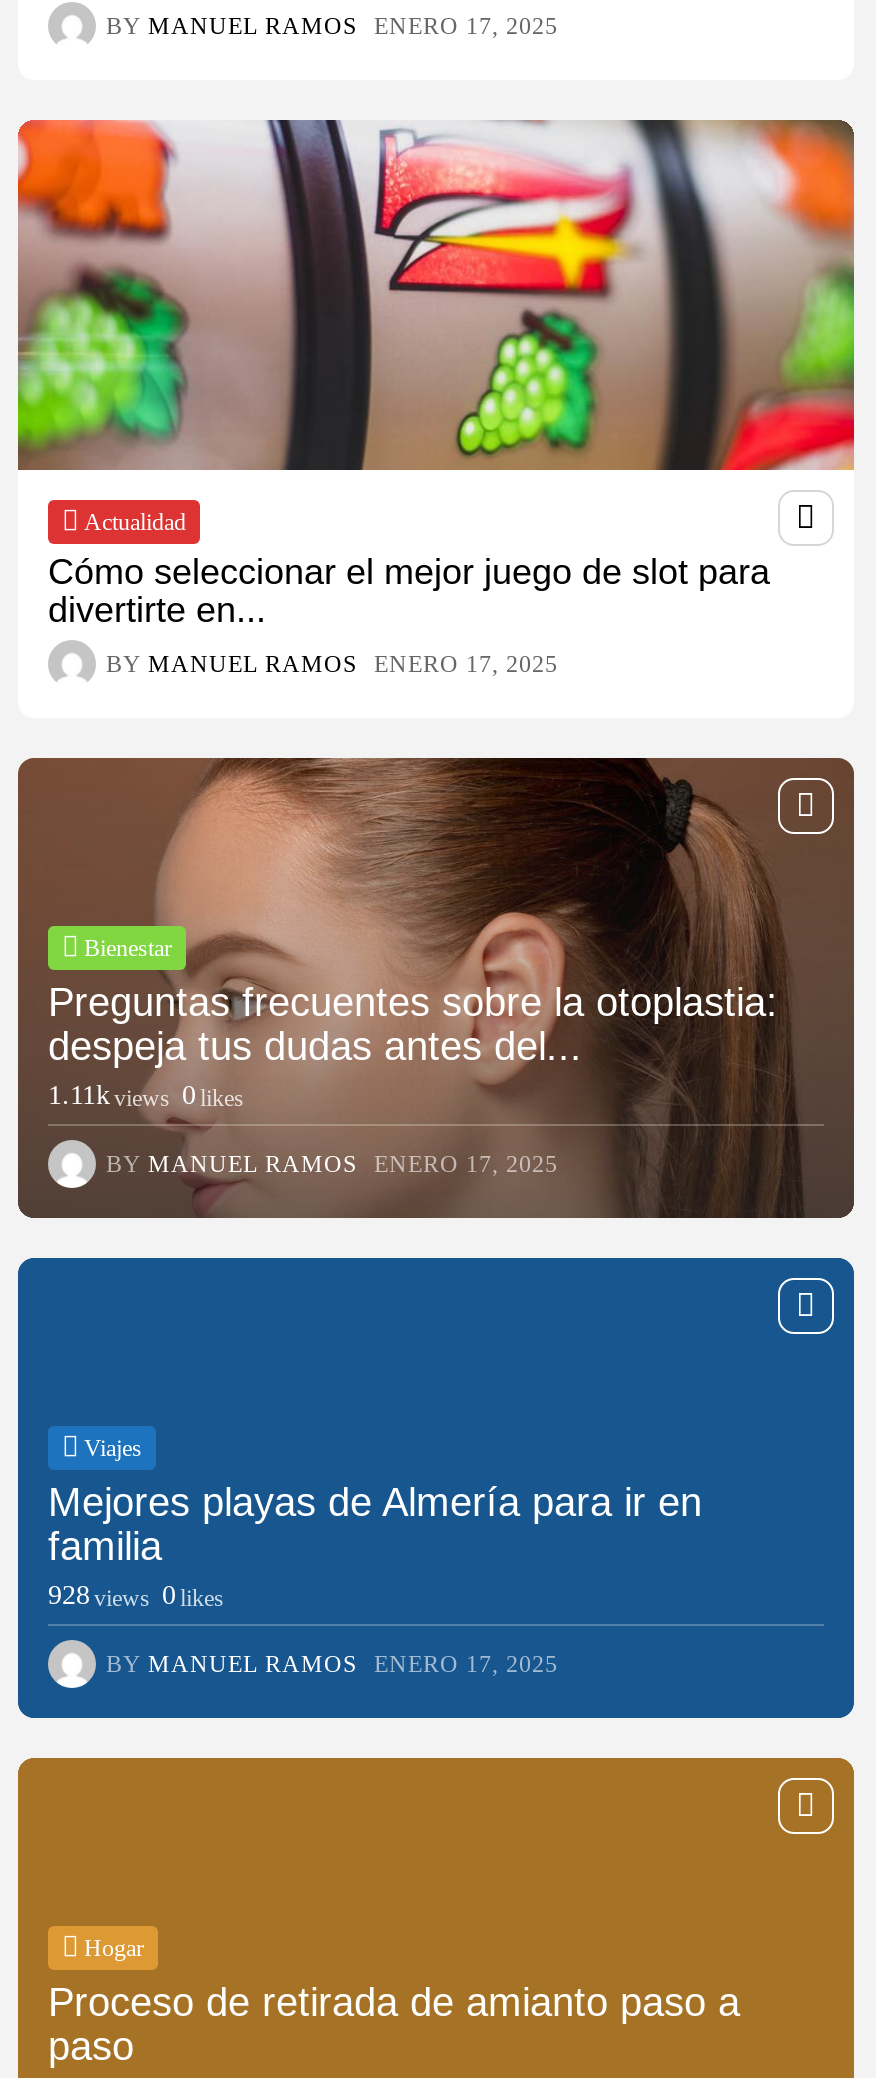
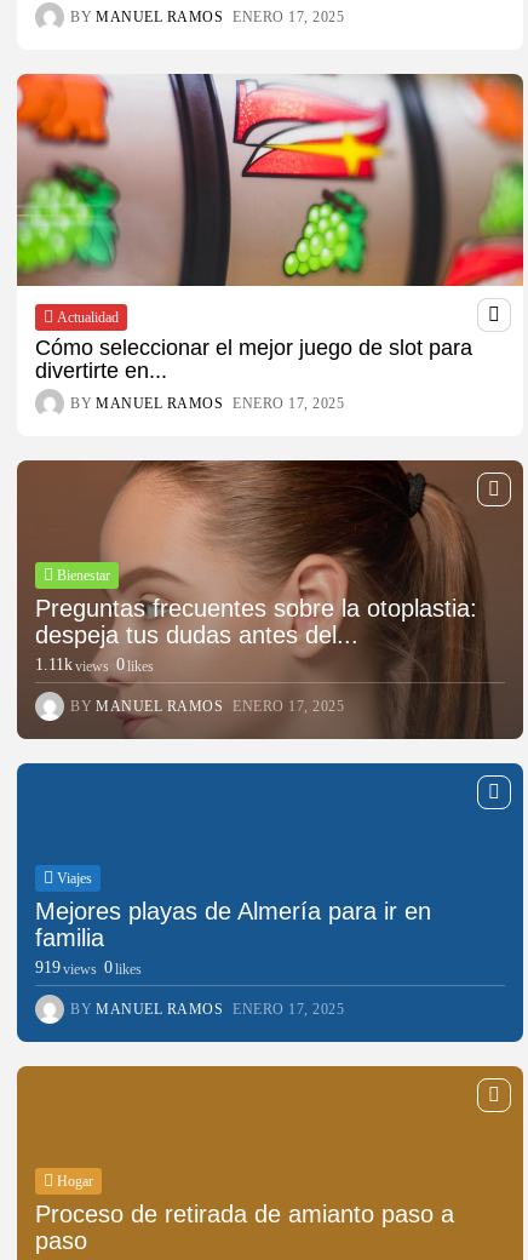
[48,1580,224,1611] 928 views 0 likes -> [35,959,142,977] 919 views 0 likes

